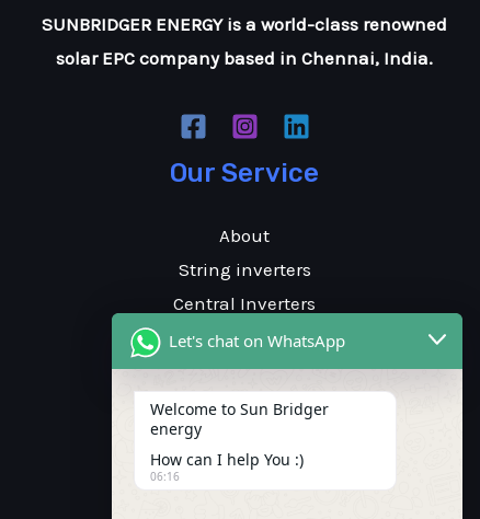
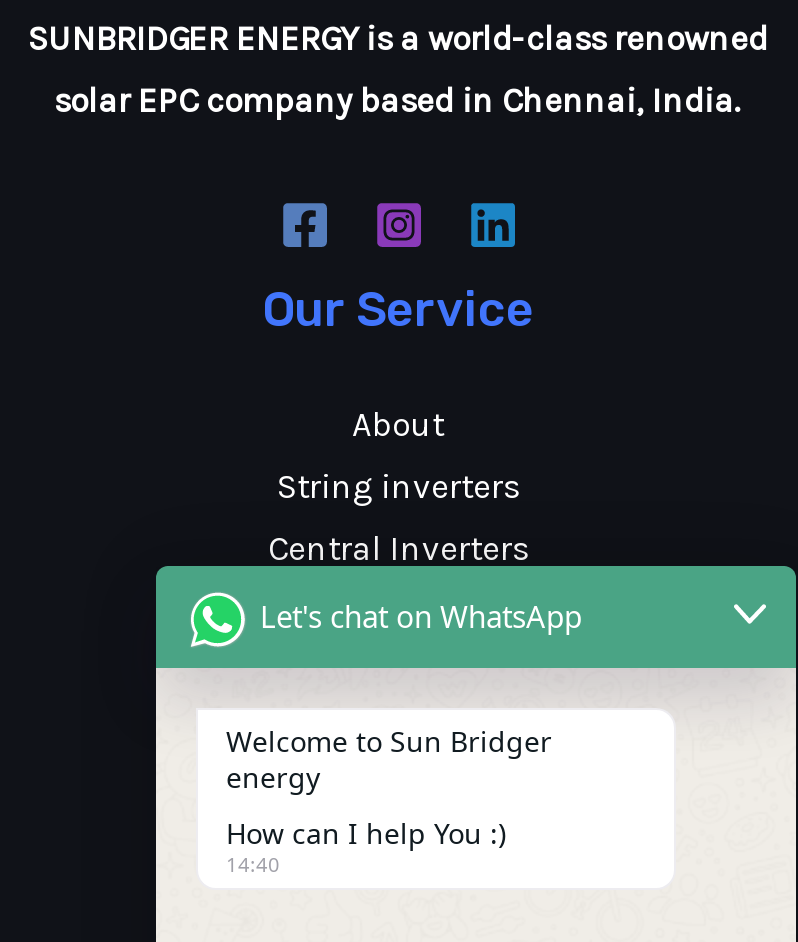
[150,469,180,484] 06:16 -> [226,850,280,878] 14:40

